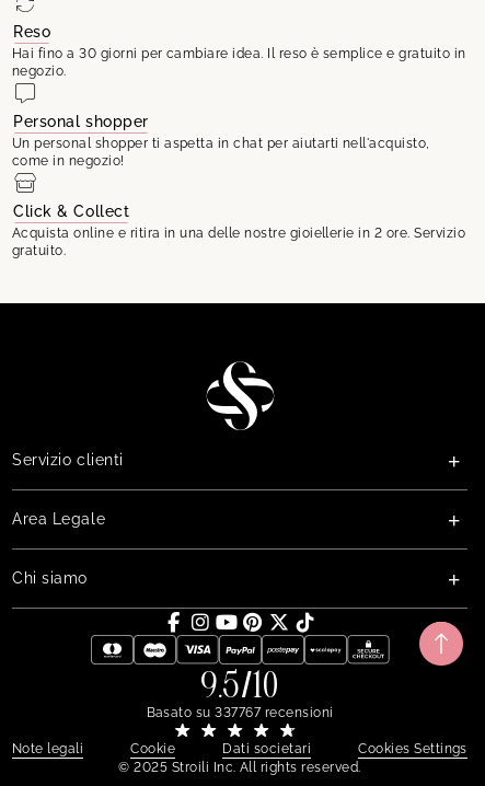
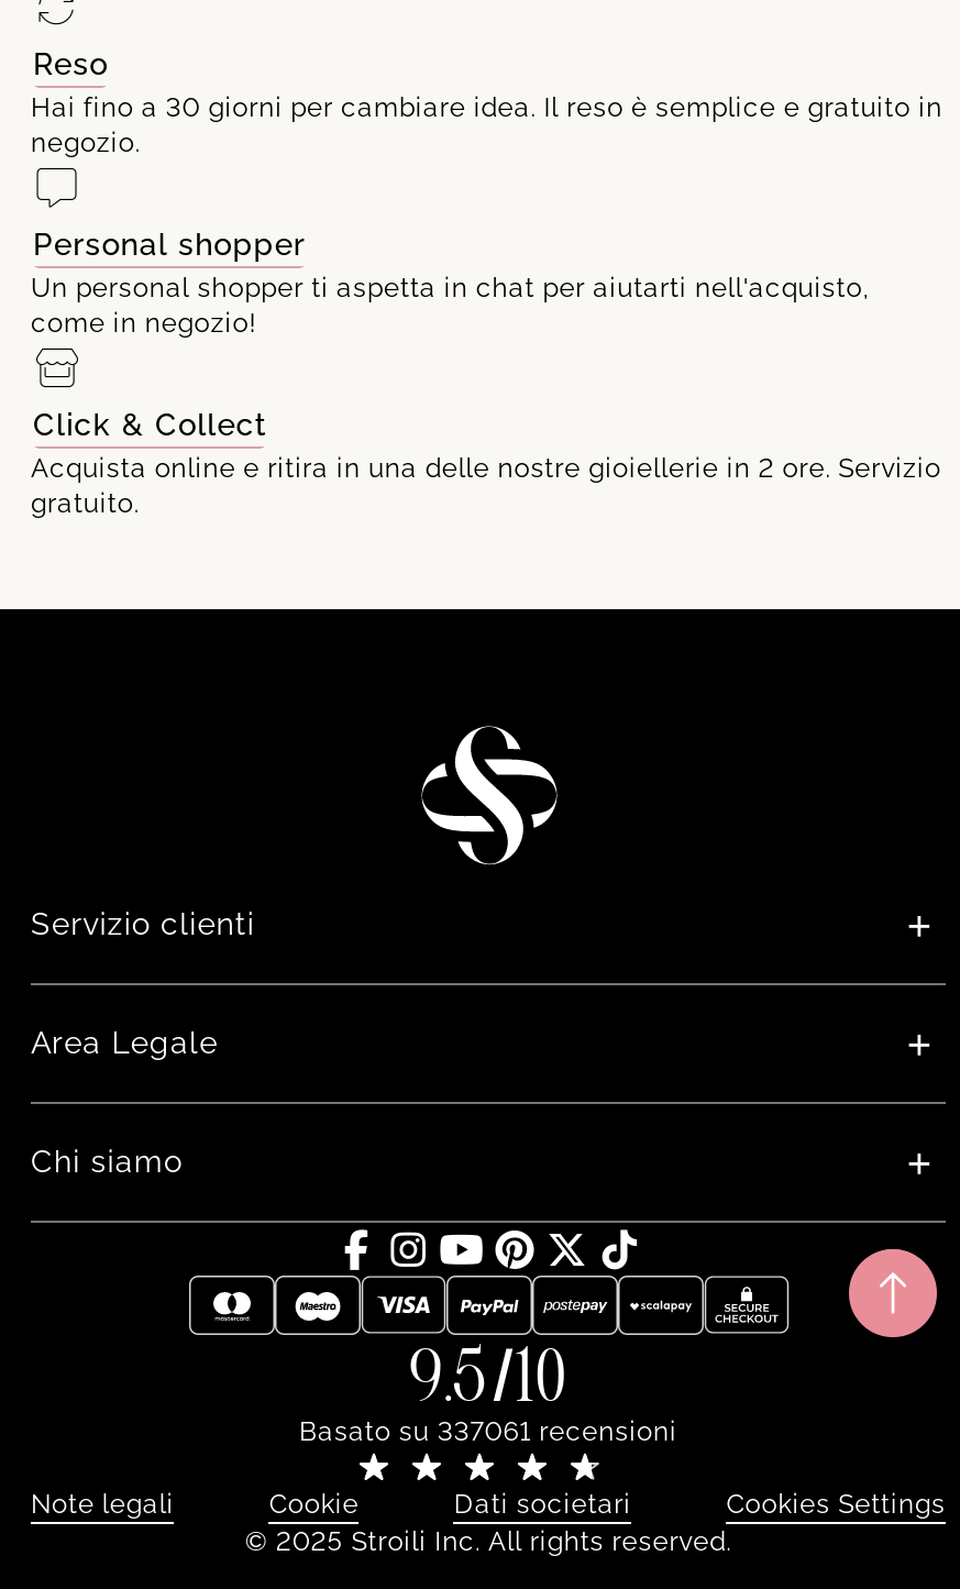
[146,705,333,721] Basato su 337767 recensioni -> [299,1417,677,1448] Basato su 337061 recensioni

